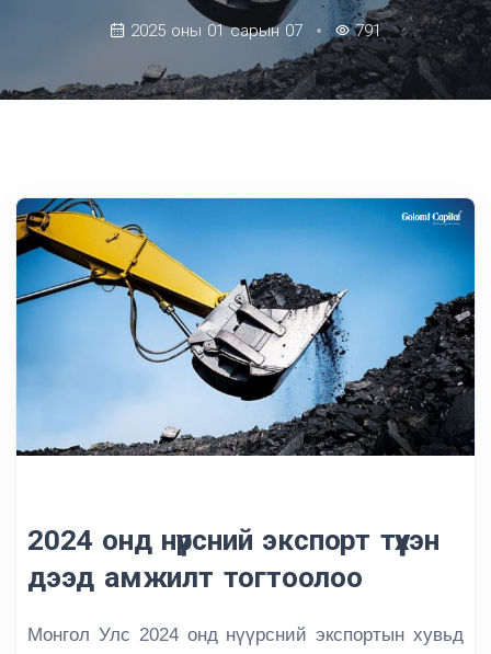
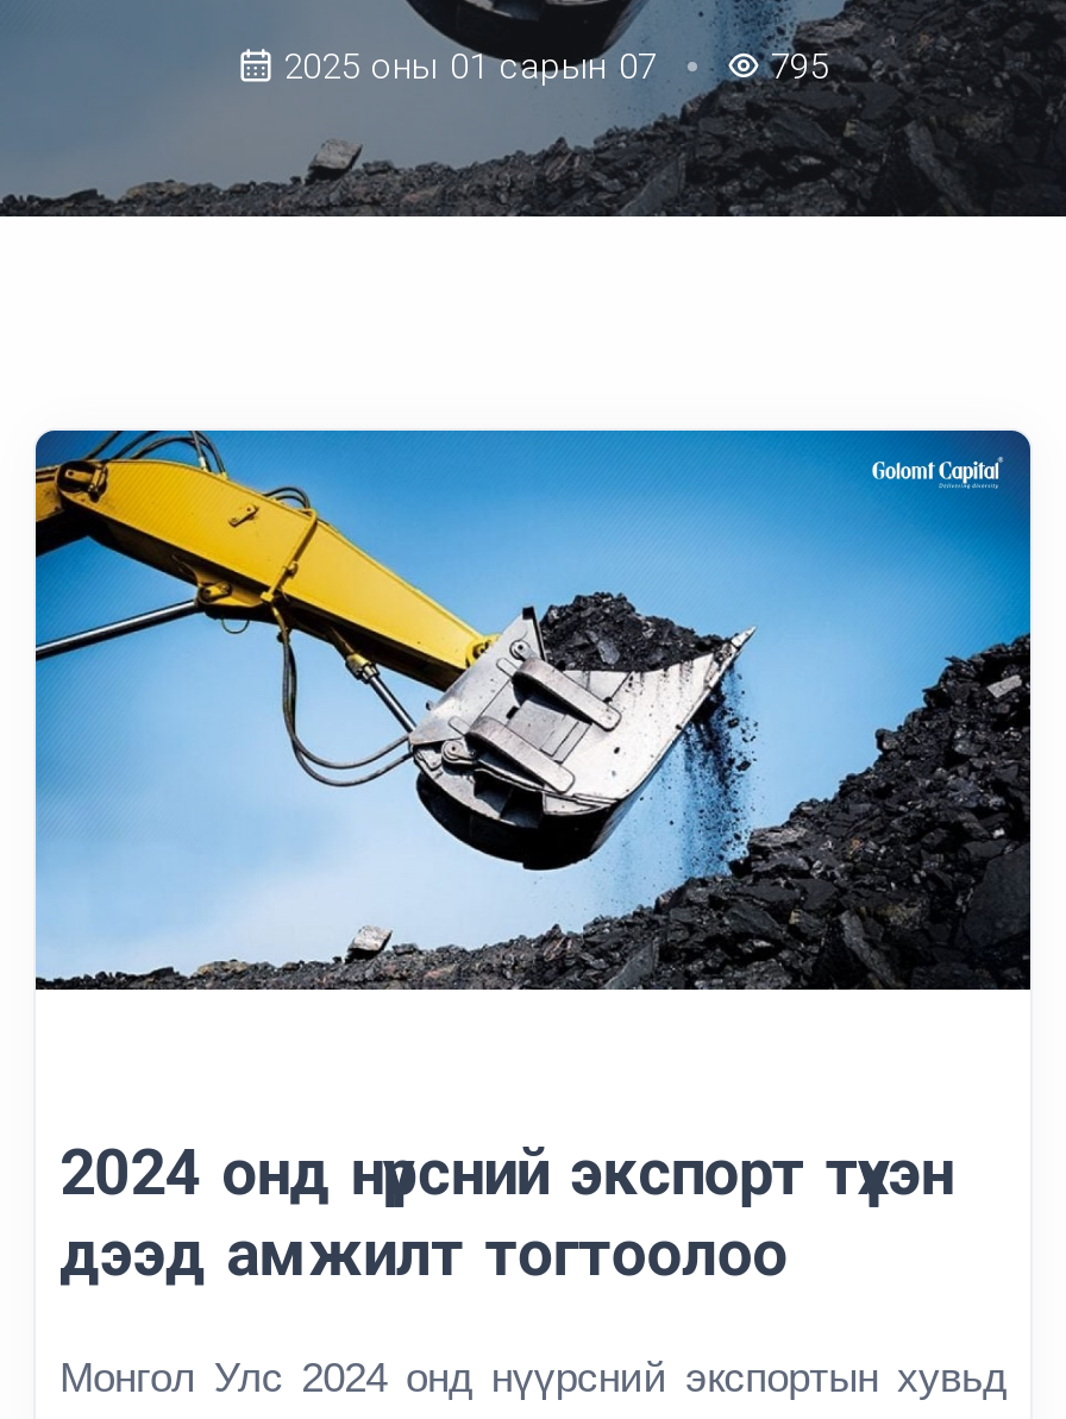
[355,21,381,41] 791 -> [771,45,828,88] 795

